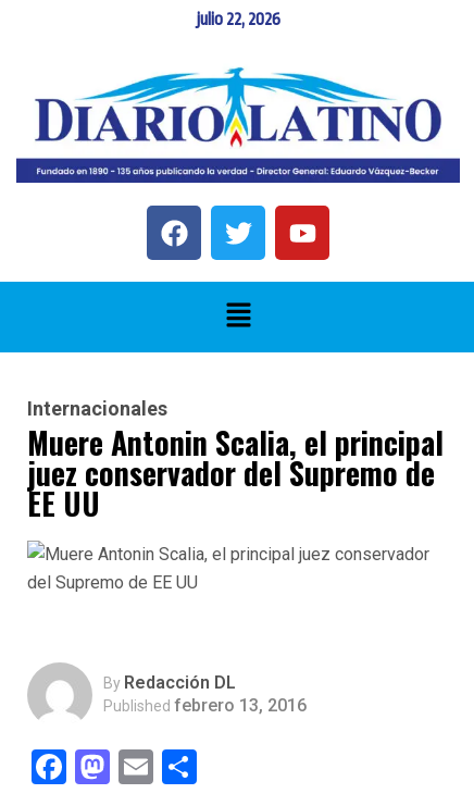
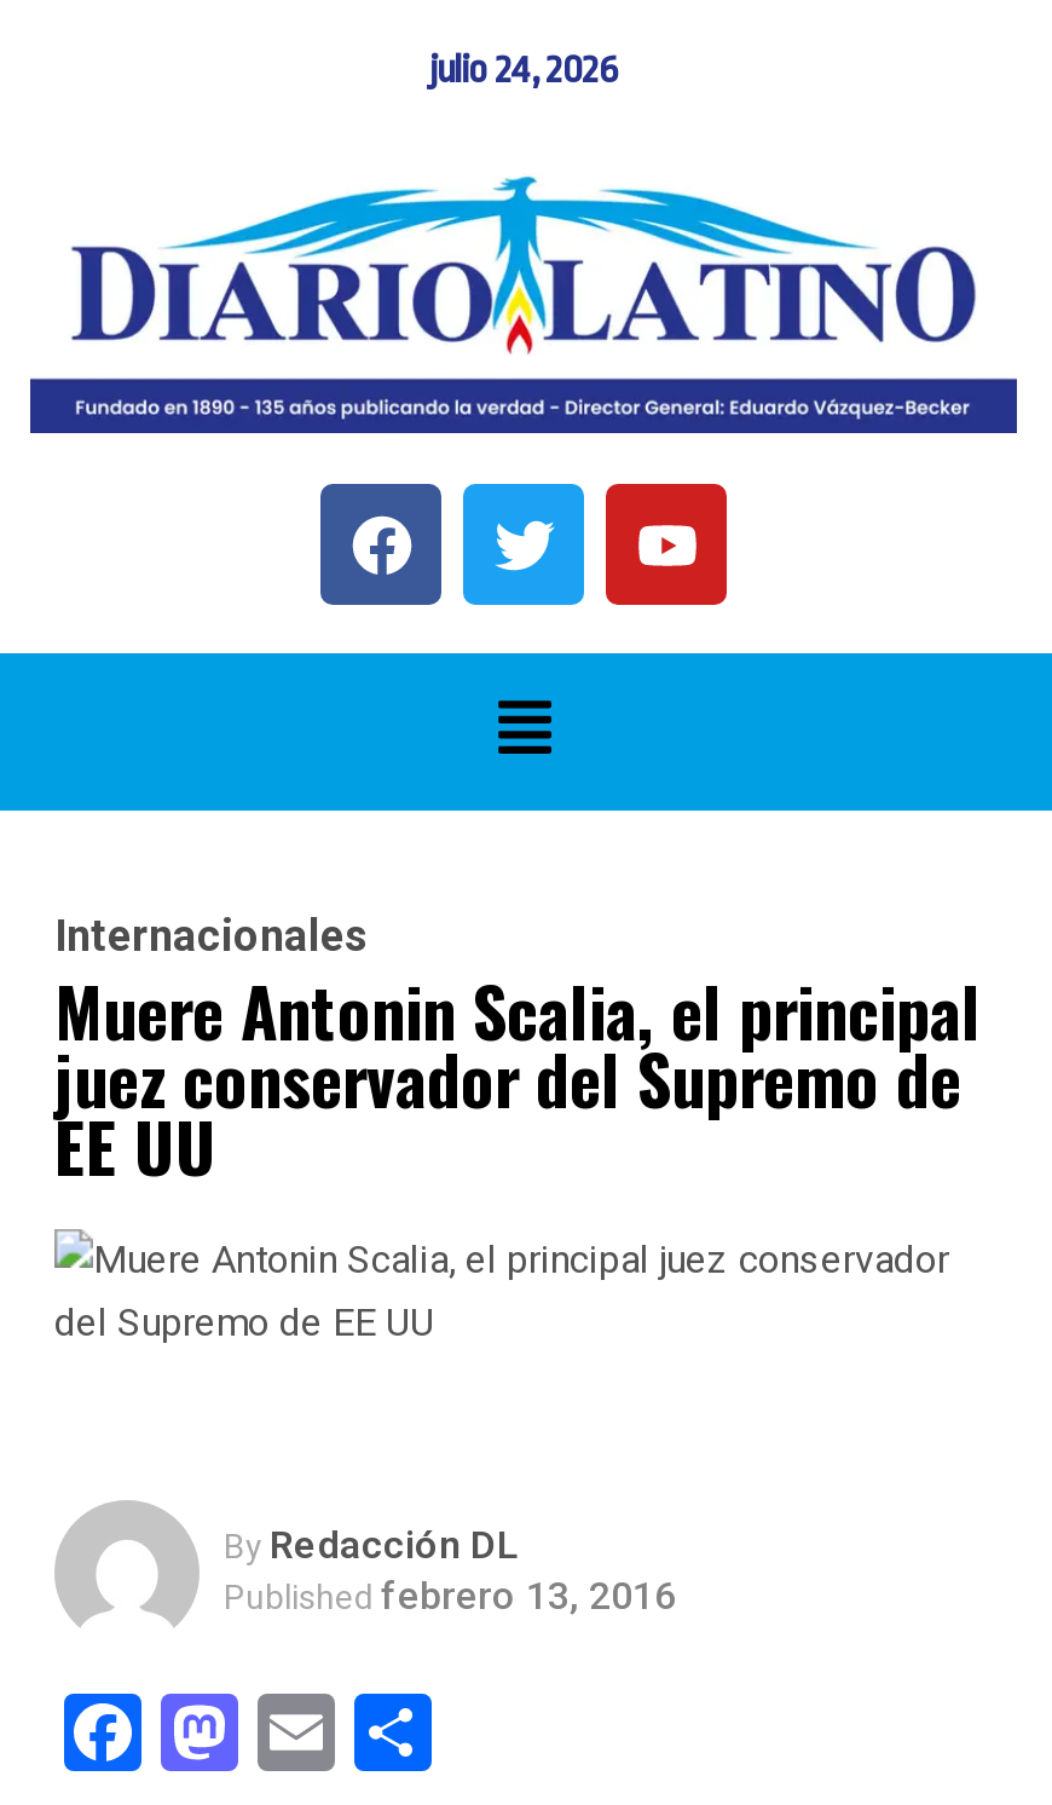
[196,10,280,29] julio 22, 2026 -> [429,48,618,92] julio 24, 2026

